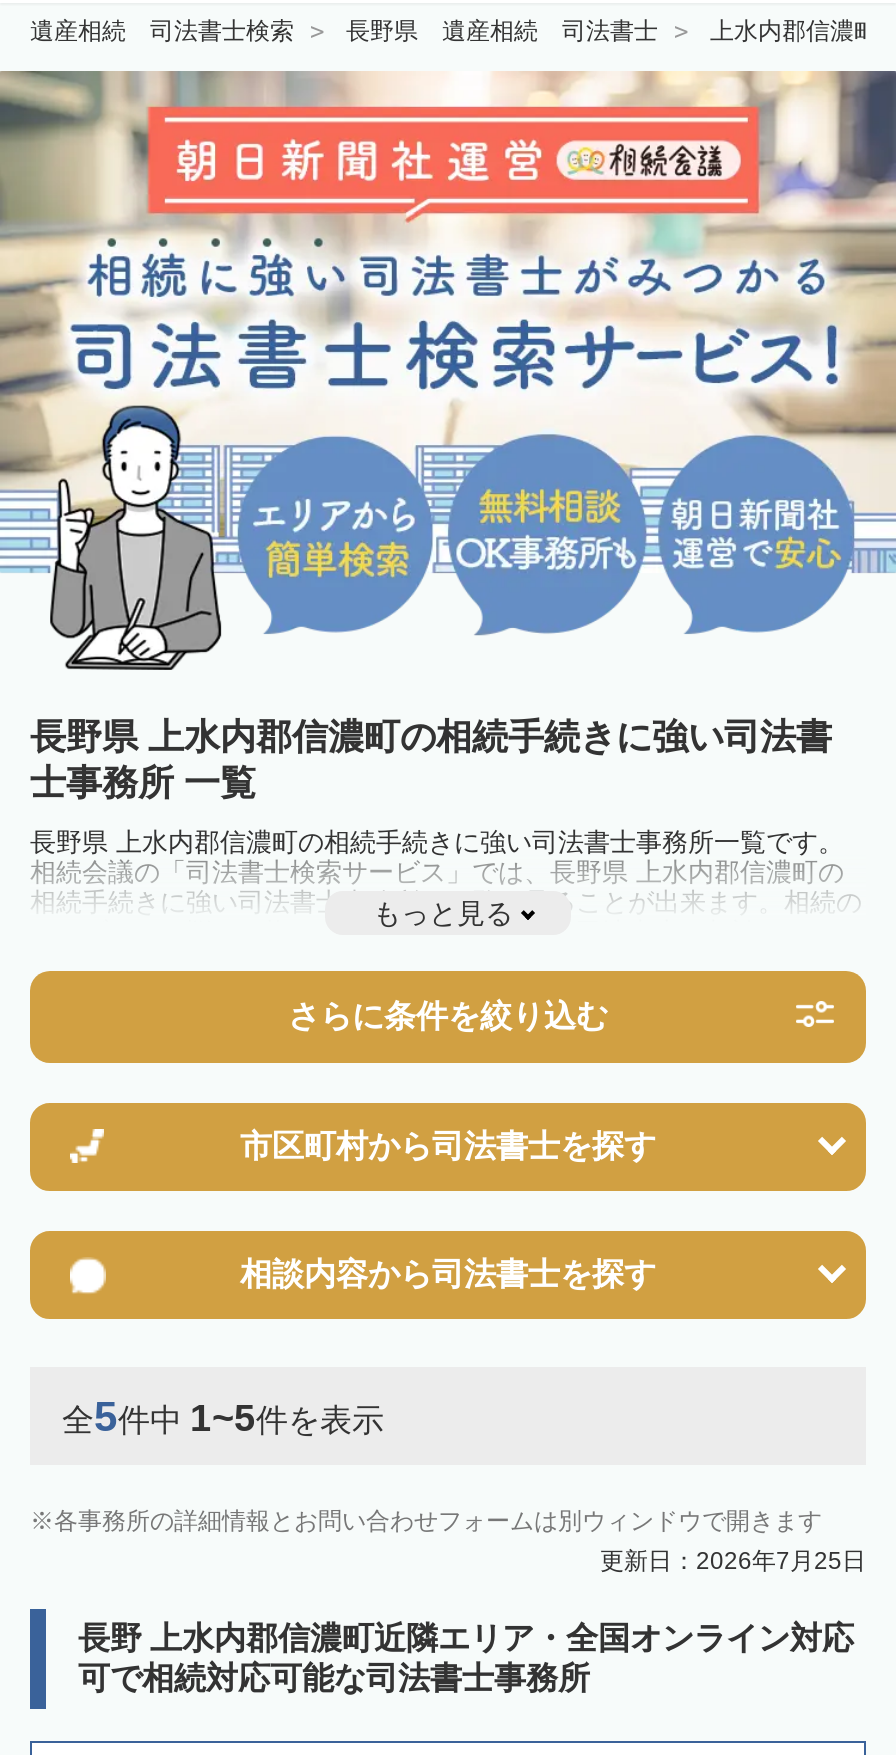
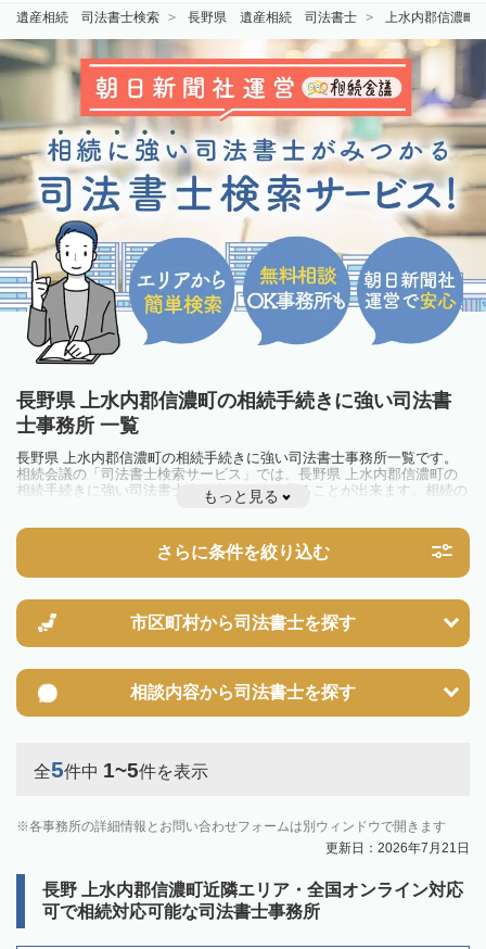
[600,1547,866,1575] 更新日：2026年7月25日 -> [325,841,470,856] 更新日：2026年7月21日

